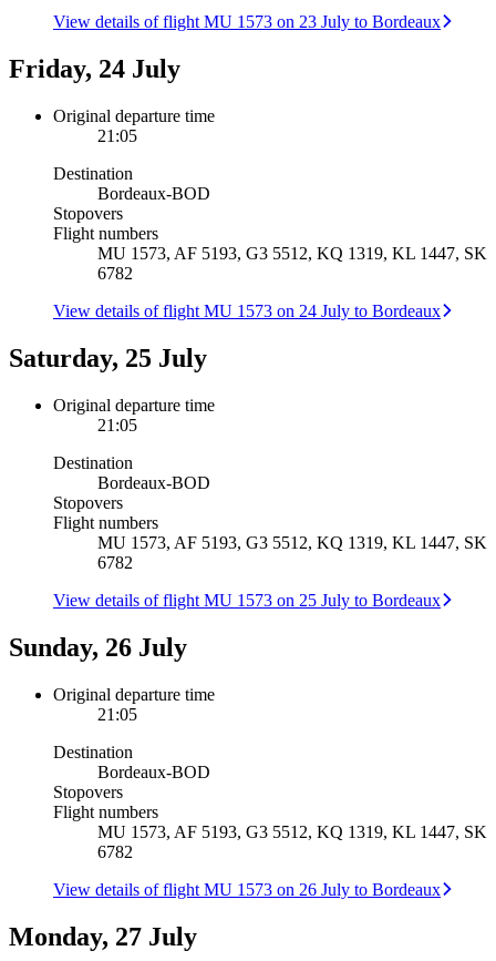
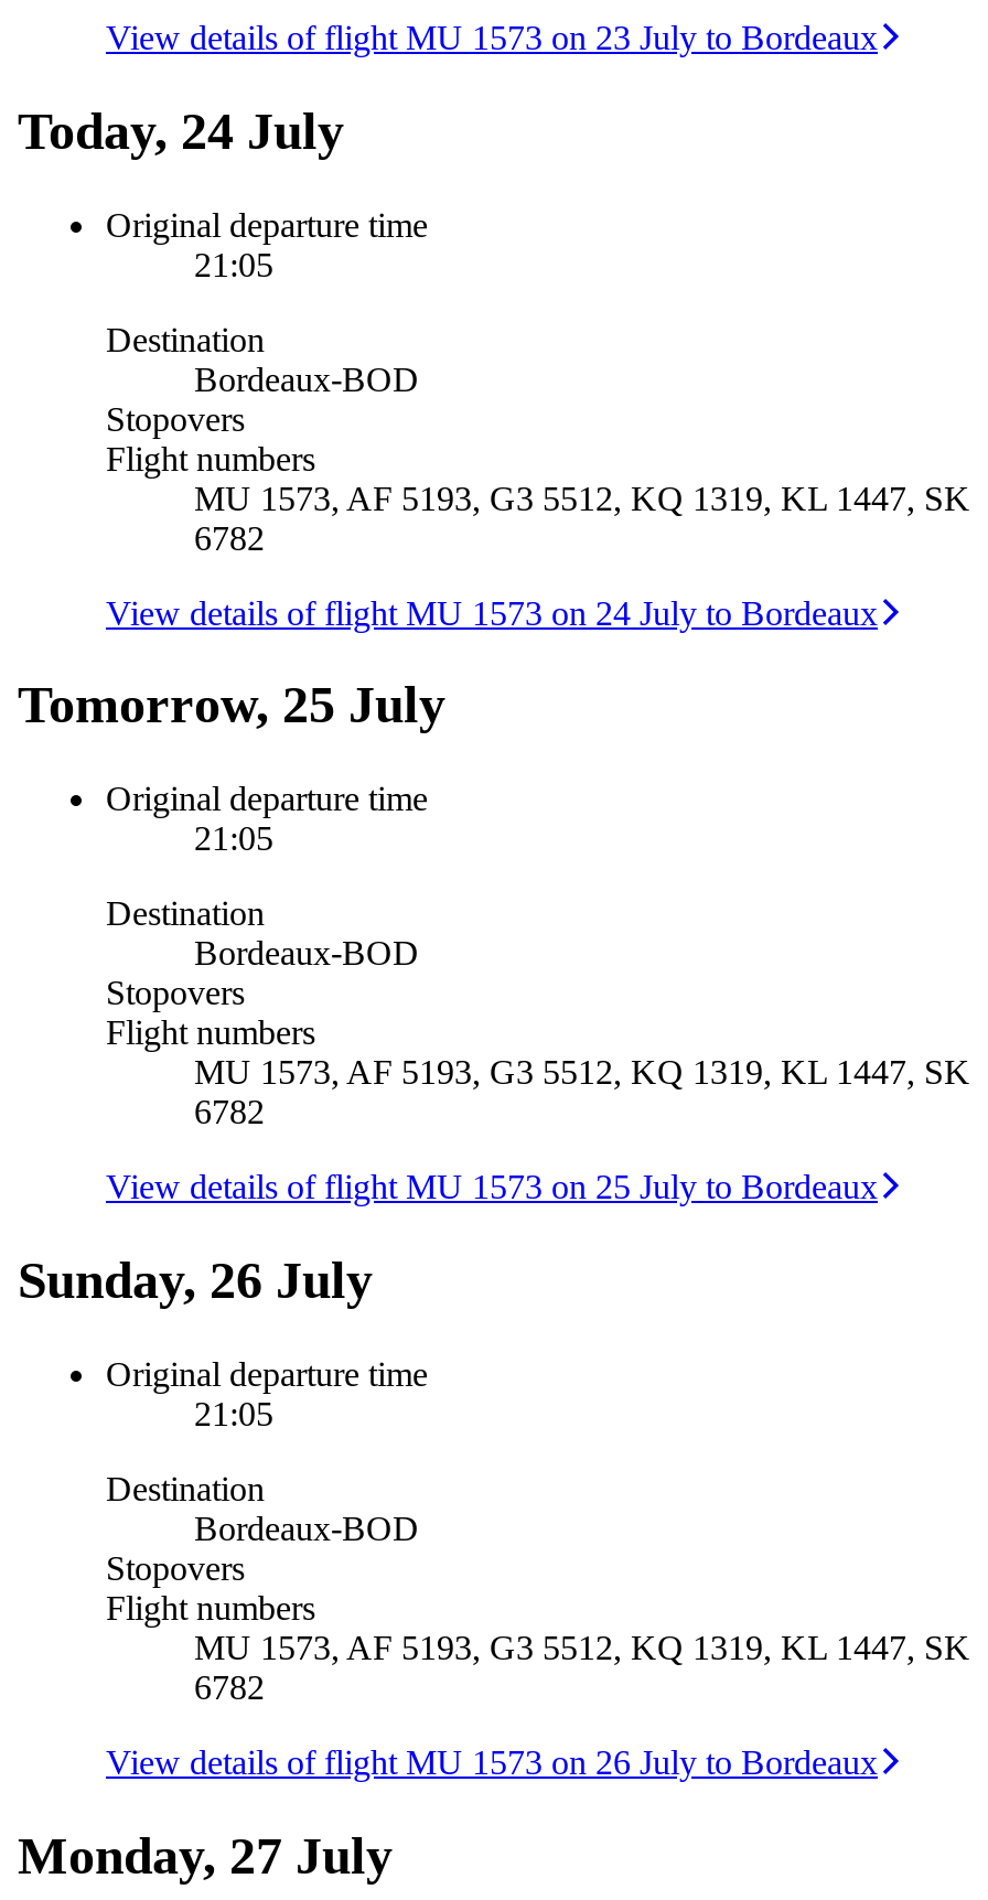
[9,55,180,83] Friday, 24 July -> [18,102,344,159] Today, 24 July
[9,344,207,373] Saturday, 25 July -> [18,677,445,735] Tomorrow, 25 July

